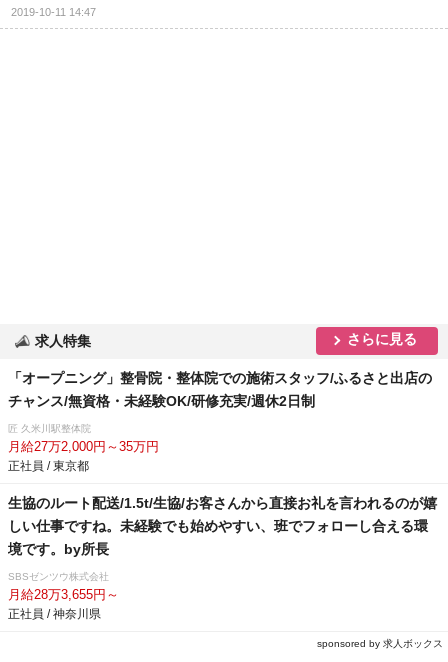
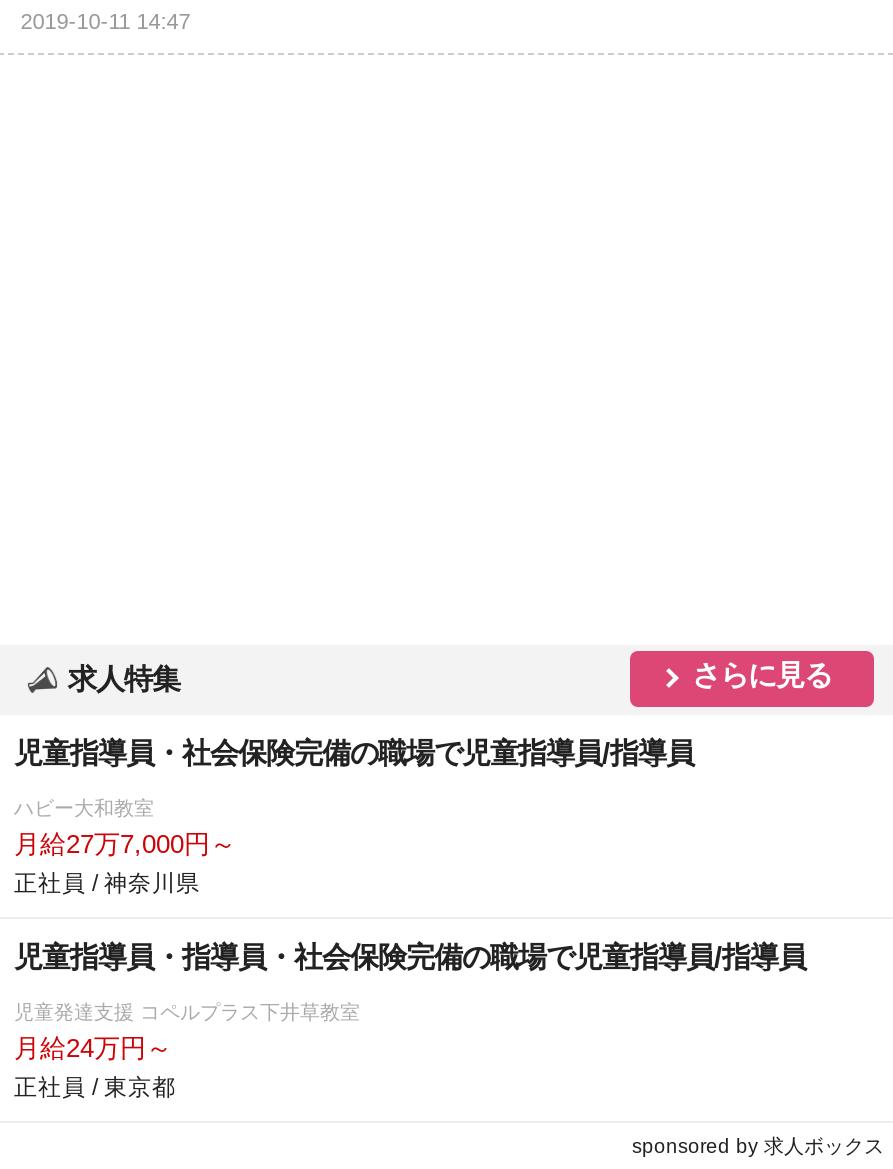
[8,370,432,454] 「オープニング」整骨院・整体院での施術スタッフ/ふるさと出店の | チャンス/無資格・未経験OK/研修充実/週休2日制 | 匠 久米川駅整体院 | 月給27万2,000円～35万円 -> [14,737,806,1063] 児童指導員・社会保険完備の職場で児童指導員/指導員 | ハビー大和教室 | 月給27万7,000円～ | 児童指導員・指導員・社会保険完備の職場で児童指導員/指導員 | 児童発達支援 コペルプラス下井草教室 | 月給24万円～
moved [8,460,89,472] -> [14,1075,176,1099]: 正社員 / 東京都
[8,495,437,602] 生協のルート配送/1.5t/生協/お客さんから直接お礼を言われるのが嬉 | しい仕事ですね。未経験でも始めやすい、班でフォローし合える環 | 境です。by所長 | SBSゼンツウ株式会社 | 月給28万3,655円～ -> none
moved [8,608,101,620] -> [14,871,200,895]: 正社員 / 神奈川県

